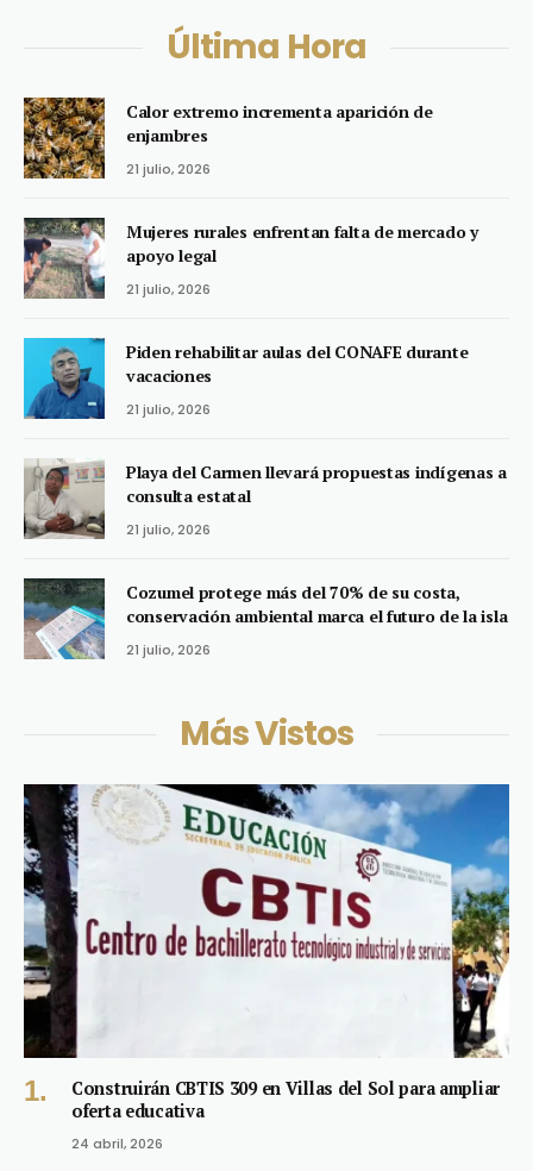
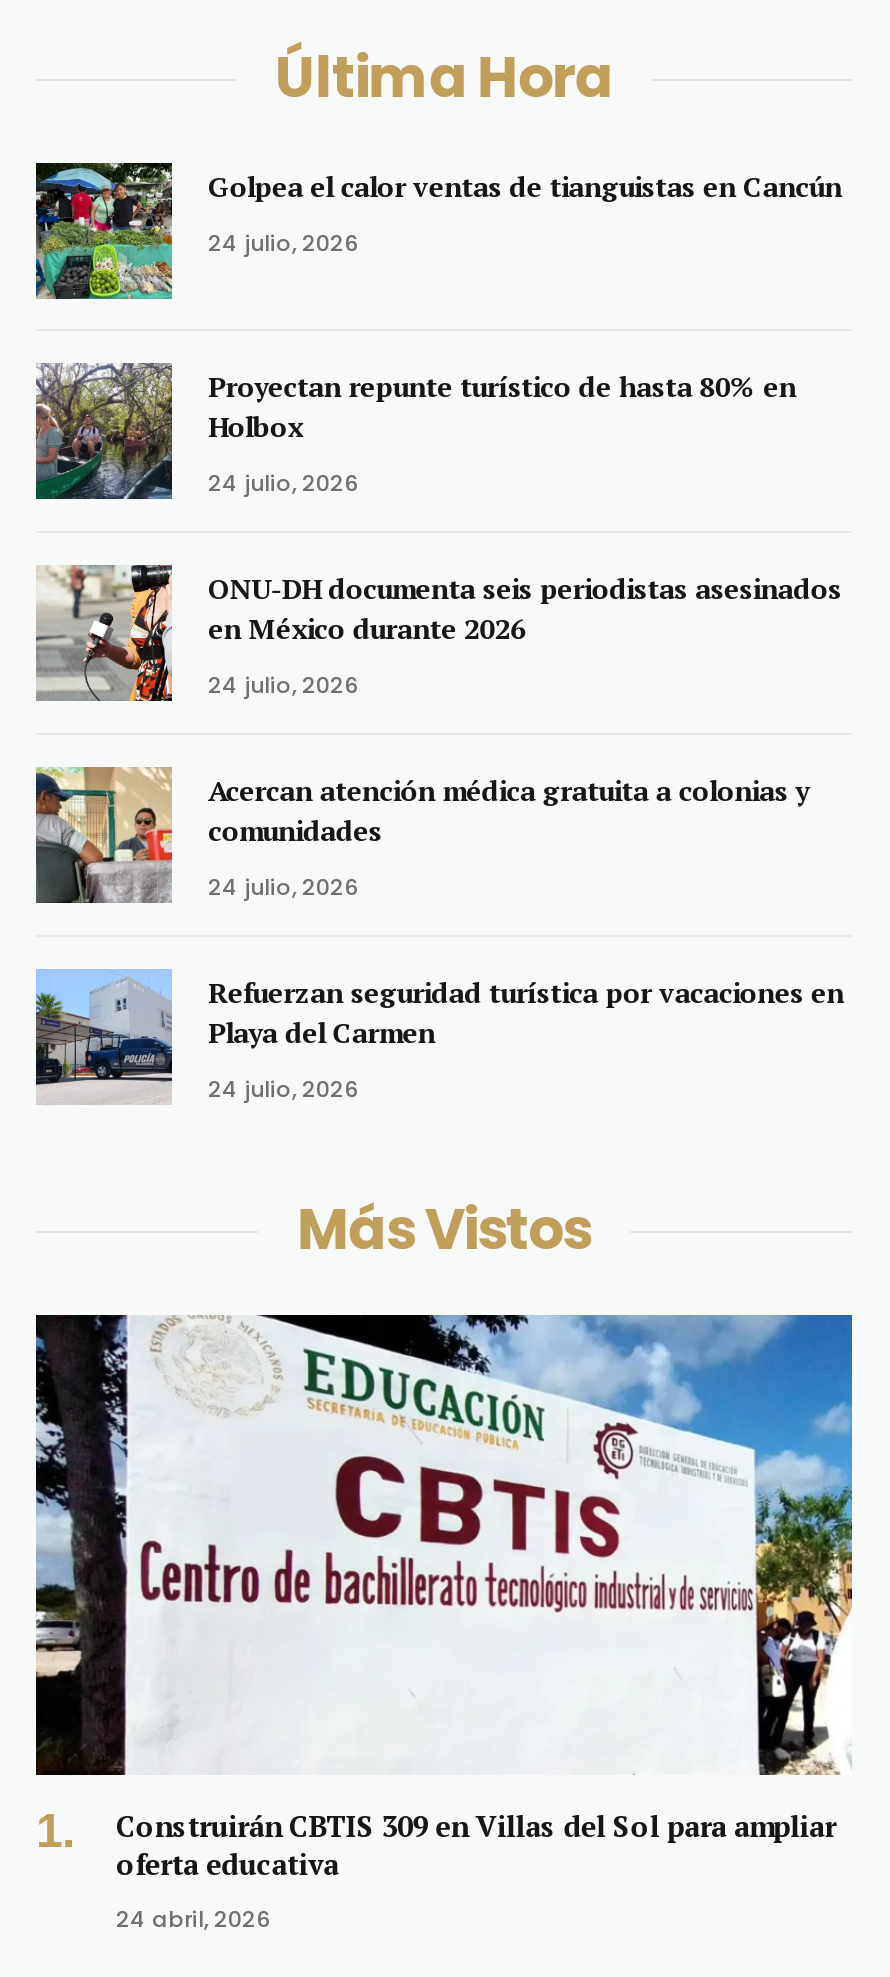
[23,96,433,180] [image] | Calor extremo incrementa aparición de | enjambres -> [34,161,842,301] [image] | Golpea el calor ventas de tianguistas en Cancún
[126,160,211,179] 21 julio, 2026 -> [208,228,358,260] 24 julio, 2026
[23,217,478,300] [image] | Mujeres rurales enfrentan falta de mercado y | apoyo legal -> [34,363,796,501] [image] | Proyectan repunte turístico de hasta 80% en | Holbox
[126,280,211,299] 21 julio, 2026 -> [208,468,358,500] 24 julio, 2026
[23,337,468,420] [image] | Piden rehabilitar aulas del CONAFE durante | vacaciones -> [34,563,841,703] [image] | ONU-DH documenta seis periodistas asesinados | en México durante 2026
[126,400,211,419] 21 julio, 2026 -> [208,670,358,702] 24 julio, 2026
[24,458,507,538] [image] | Playa del Carmen llevará propuestas indígenas a | consulta estatal -> [34,765,809,903] [image] | Acercan atención médica gratuita a colonias y | comunidades
[126,521,211,540] 21 julio, 2026 -> [208,872,358,904] 24 julio, 2026
[23,577,507,660] [image] | Cozumel protege más del 70% de su costa, | conservación ambiental marca el futuro de la isla -> [36,969,844,1105] [image] | Refuerzan seguridad turística por vacaciones en | Playa del Carmen
[126,641,211,660] 21 julio, 2026 -> [208,1074,358,1106] 24 julio, 2026

